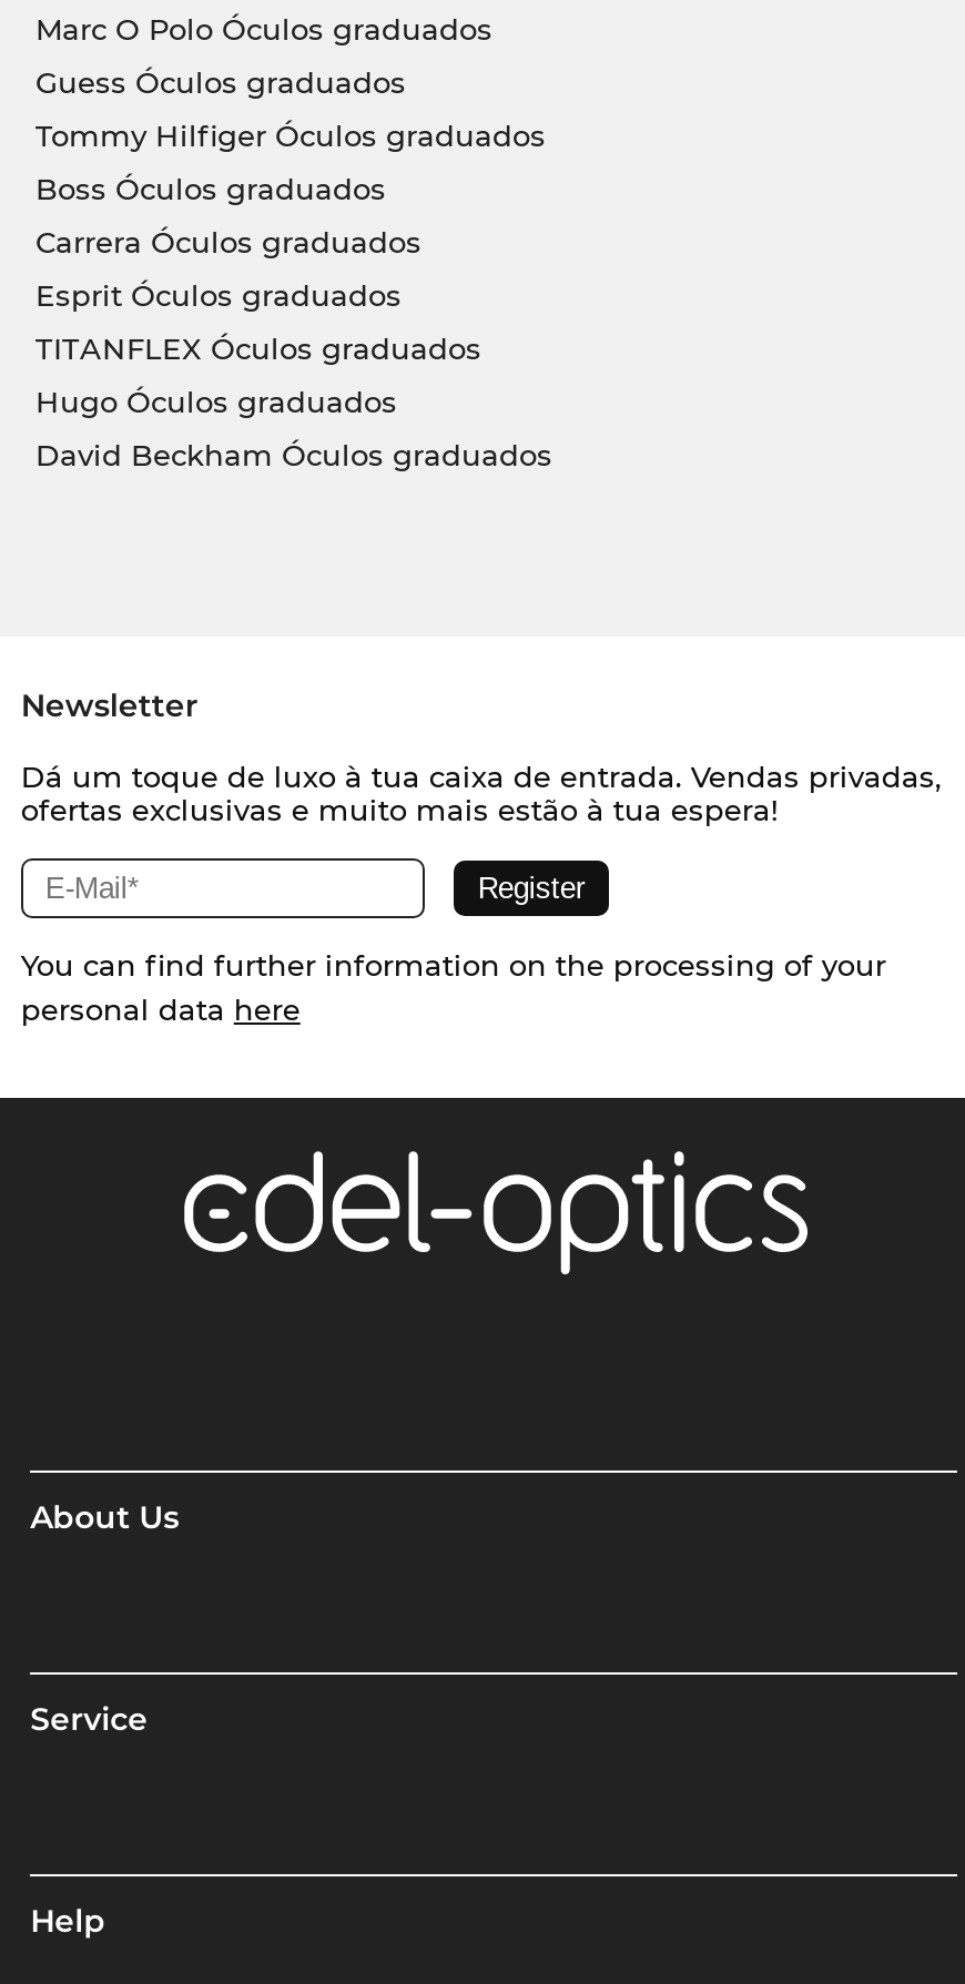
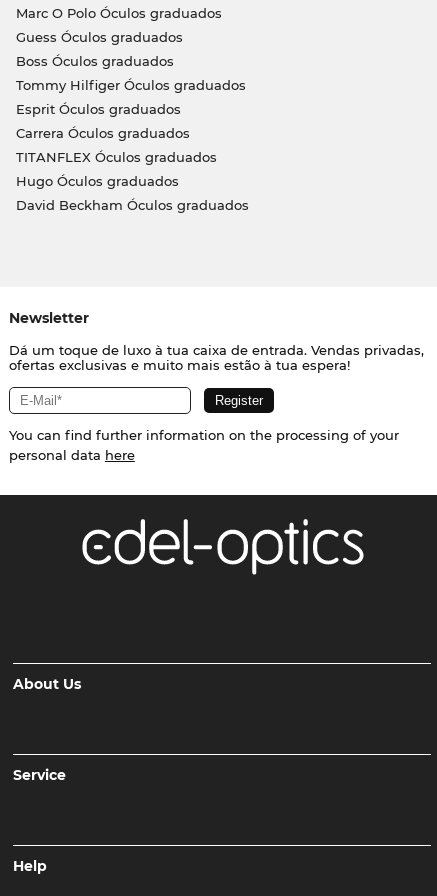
moved [35,117,546,153] -> [15,77,245,93]: Tommy Hilfiger Óculos graduados
moved [35,171,386,206] -> [15,53,173,69]: Boss Óculos graduados
moved [35,224,421,259] -> [15,125,189,141]: Carrera Óculos graduados
moved [35,277,402,313] -> [15,101,180,117]: Esprit Óculos graduados

